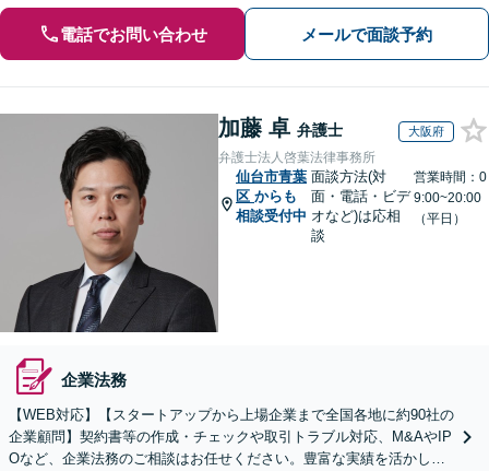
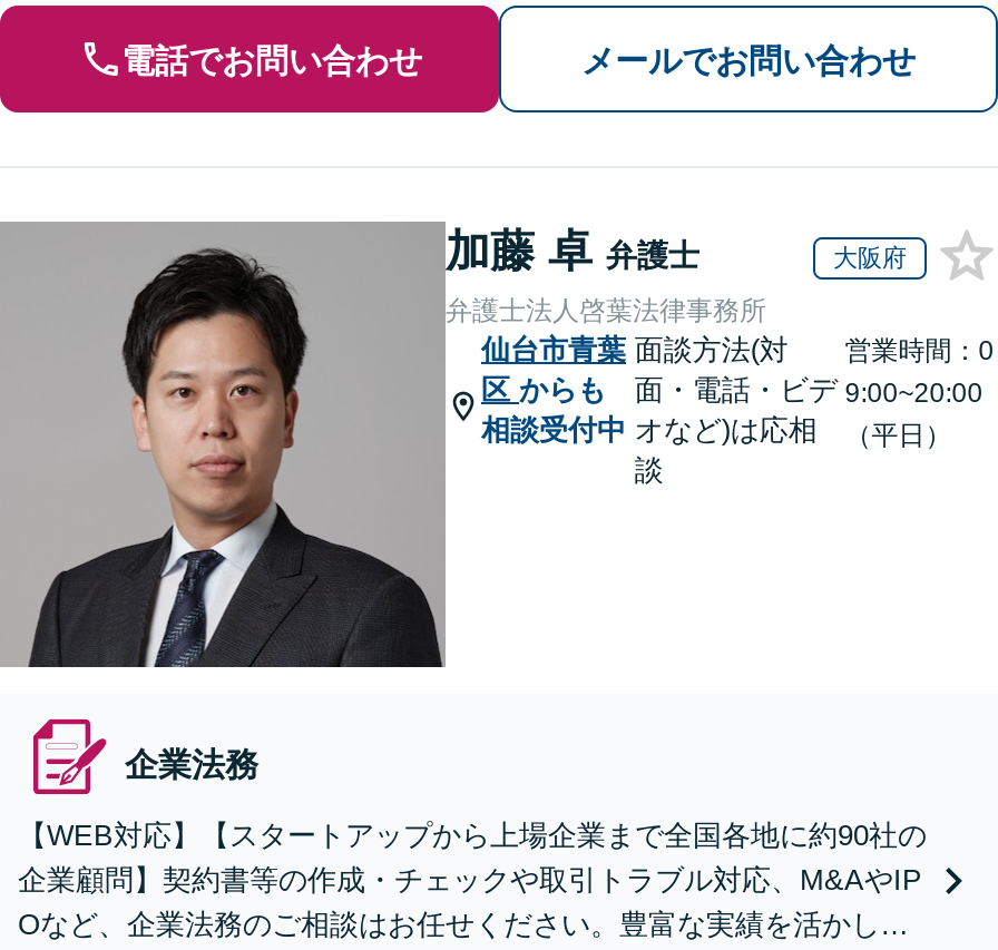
[301,25,432,43] メールで面談予約 -> [581,40,916,78] メールでお問い合わせ

